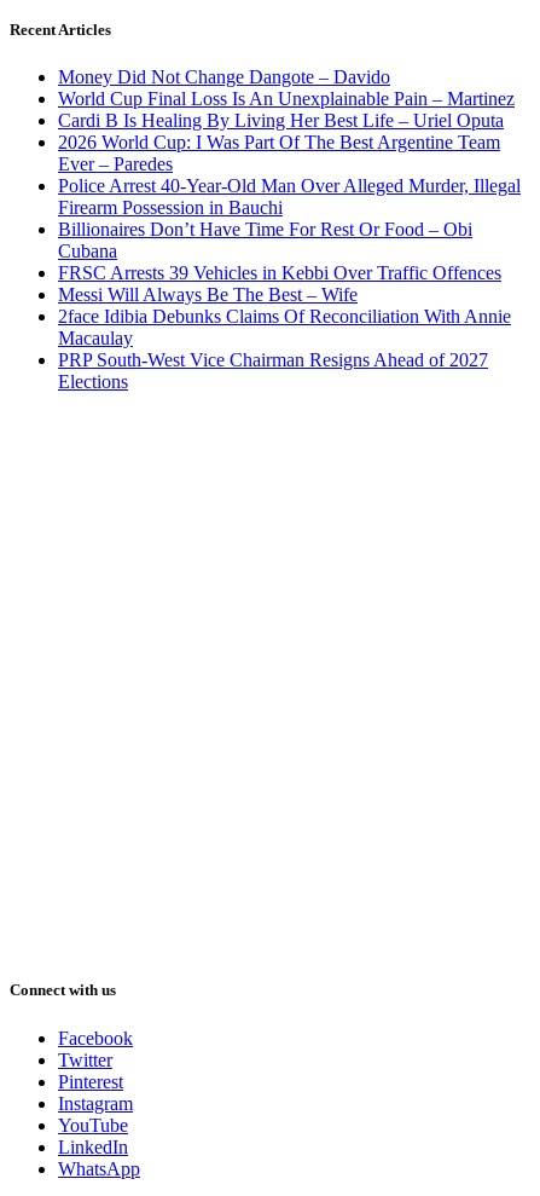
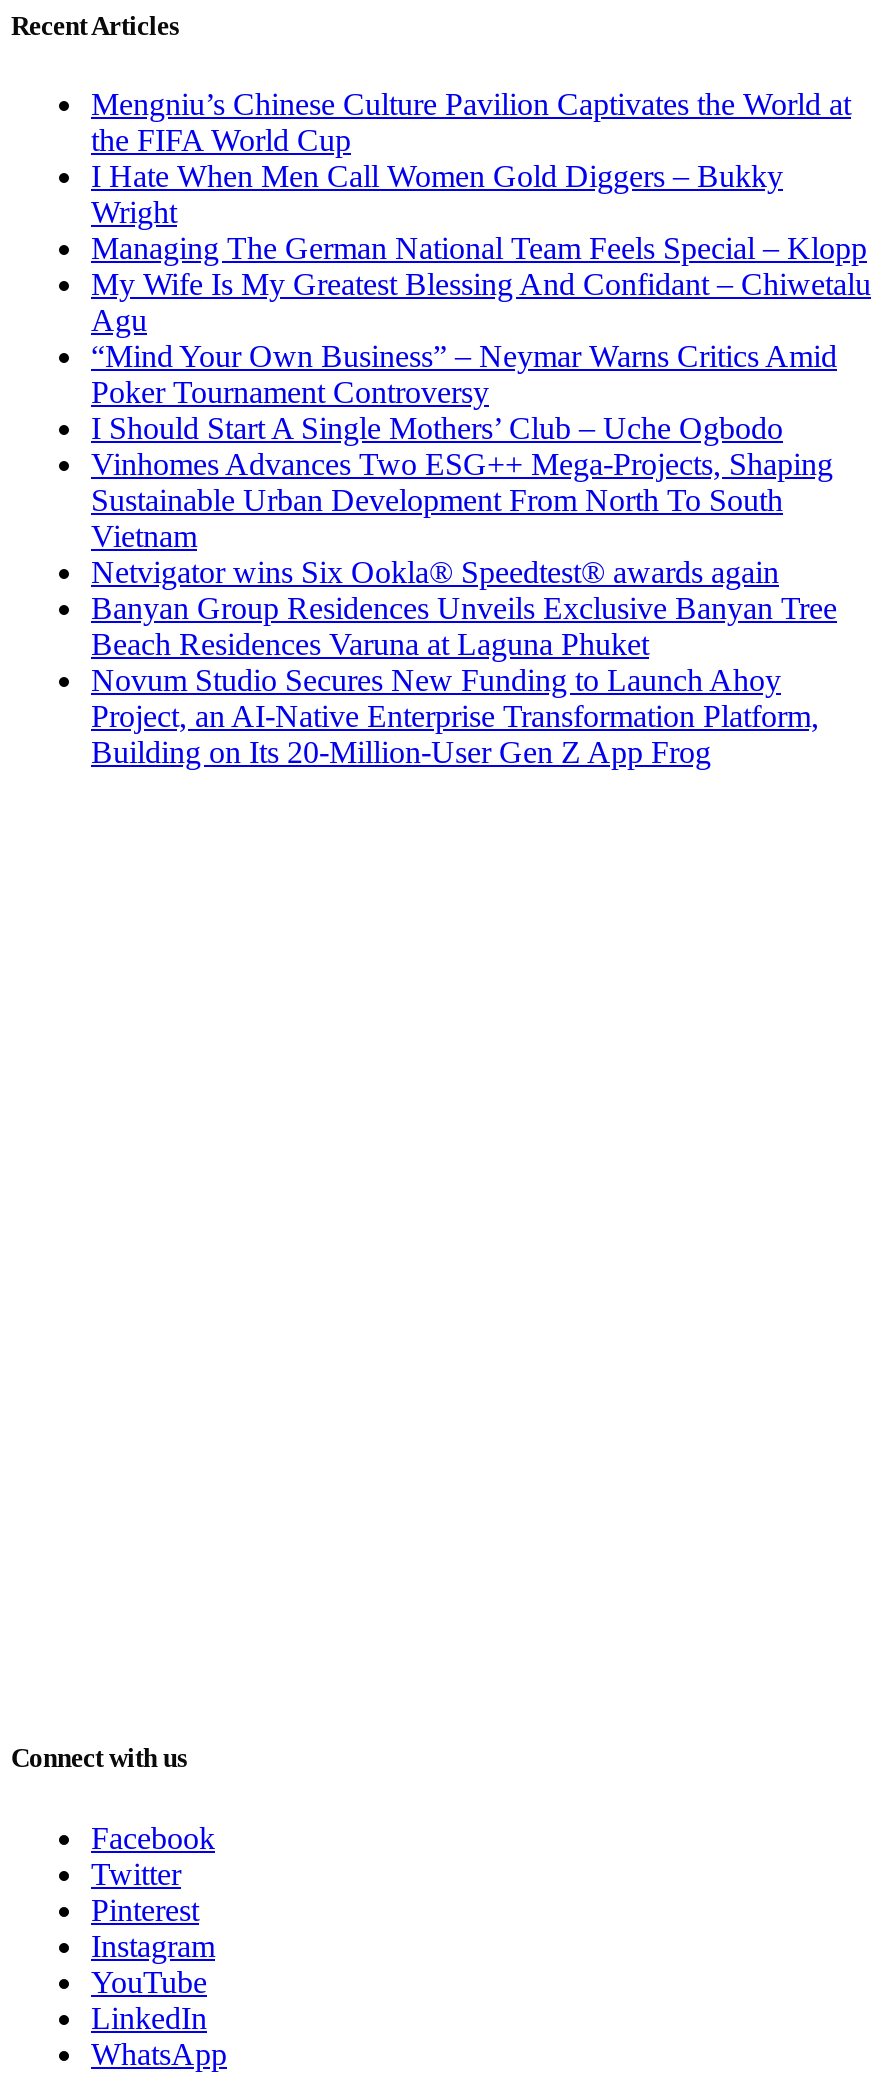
[58,67,521,392] Money Did Not Change Dangote – Davido | World Cup Final Loss Is An Unexplainable Pain – Martinez | Cardi B Is Healing By Living Her Best Life – Uriel Oputa | 2026 World Cup: I Was Part Of The Best Argentine Team | Ever – Paredes | Police Arrest 40-Year-Old Man Over Alleged Murder, Illegal | Firearm Possession in Bauchi | Billionaires Don’t Have Time For Rest Or Food – Obi | Cubana | FRSC Arrests 39 Vehicles in Kebbi Over Traffic Offences | Messi Will Always Be The Best – Wife | 2face Idibia Debunks Claims Of Reconciliation With Annie | Macaulay | PRP South-West Vice Chairman Resigns Ahead of 2027 | Elections -> [91,87,871,769] Mengniu’s Chinese Culture Pavilion Captivates the World at | the FIFA World Cup | I Hate When Men Call Women Gold Diggers – Bukky | Wright | Managing The German National Team Feels Special – Klopp | My Wife Is My Greatest Blessing And Confidant – Chiwetalu | Agu | “Mind Your Own Business” – Neymar Warns Critics Amid | Poker Tournament Controversy | I Should Start A Single Mothers’ Club – Uche Ogbodo | Vinhomes Advances Two ESG++ Mega-Projects, Shaping | Sustainable Urban Development From North To South | Vietnam | Netvigator wins Six Ookla® Speedtest® awards again | Banyan Group Residences Unveils Exclusive Banyan Tree | Beach Residences Varuna at Laguna Phuket | Novum Studio Secures New Funding to Launch Ahoy | Project, an AI-Native Enterprise Transformation Platform, | Building on Its 20-Million-User Gen Z App Frog

